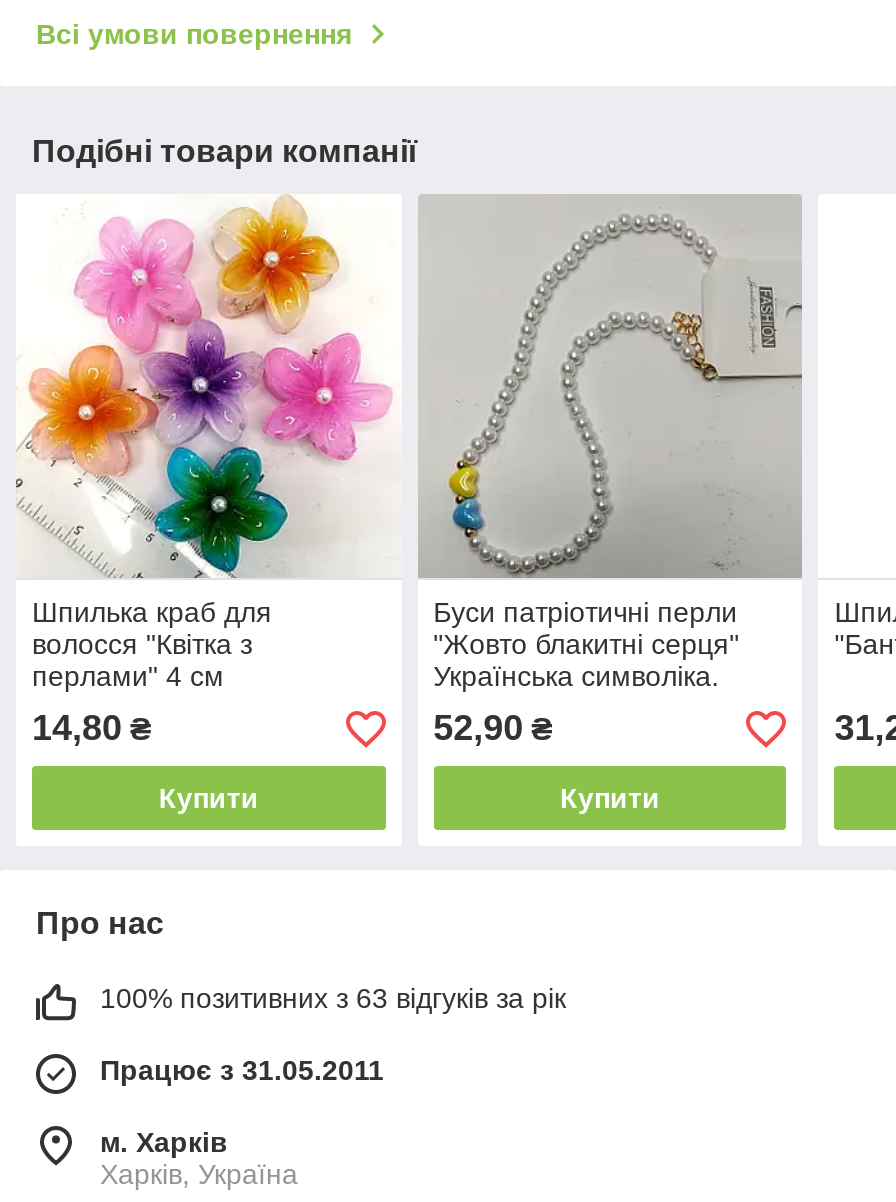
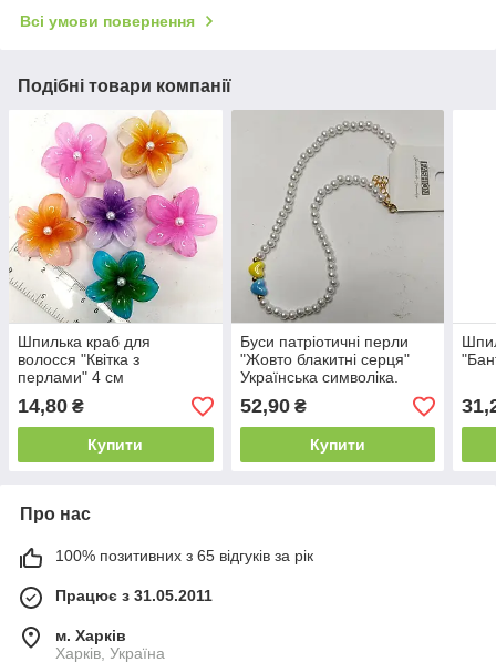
[100,983,566,1015] 100% позитивних з 63 відгуків за рік -> [55,547,313,565] 100% позитивних з 65 відгуків за рік

